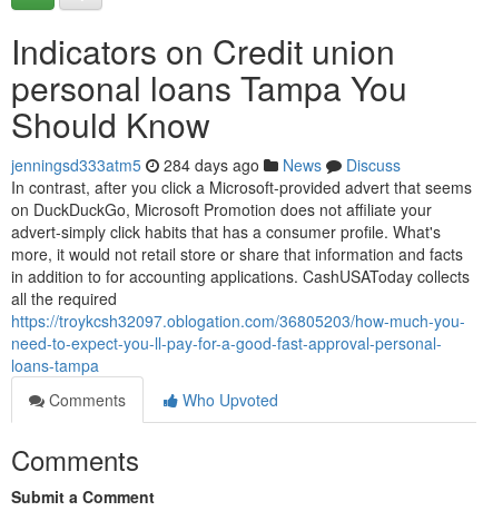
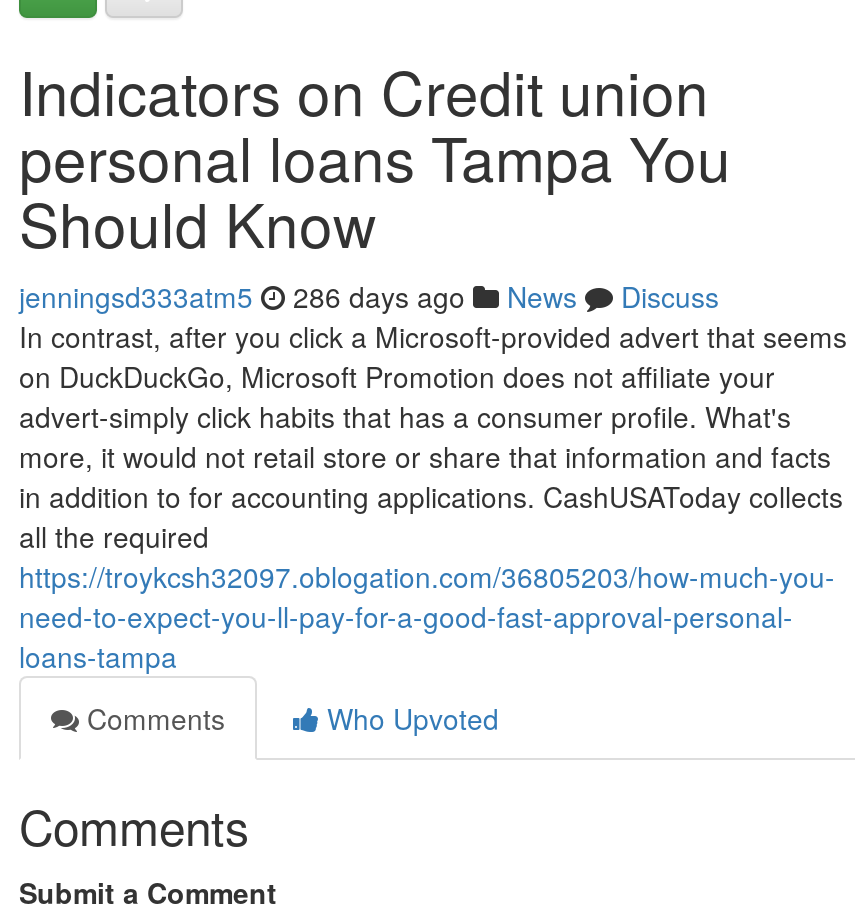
[11,154,401,176] jenningsd333atm5 284 days ago News Discuss -> [19,276,719,316] jenningsd333atm5 286 days ago News Discuss

